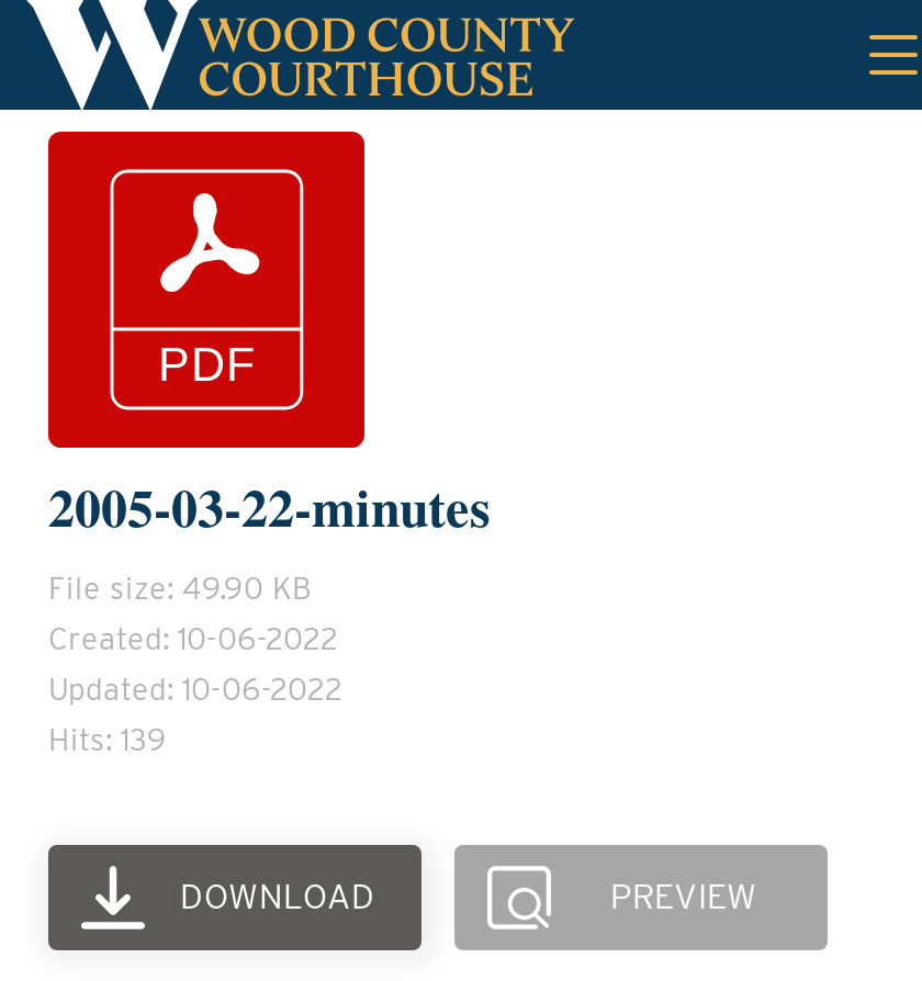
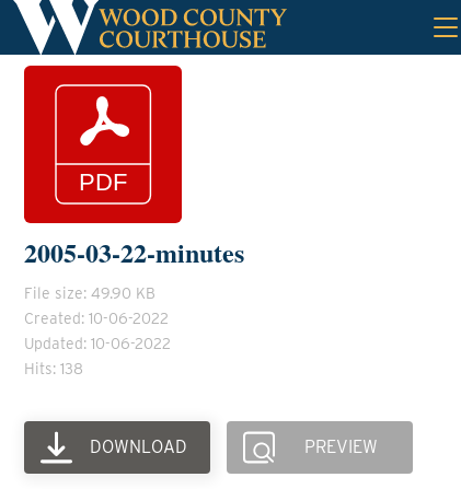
[48,721,167,756] Hits: 139 -> [24,360,83,377] Hits: 138

